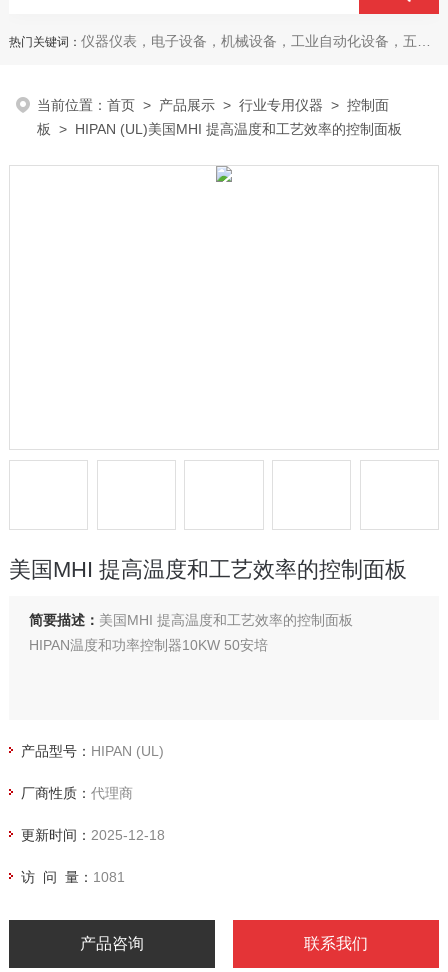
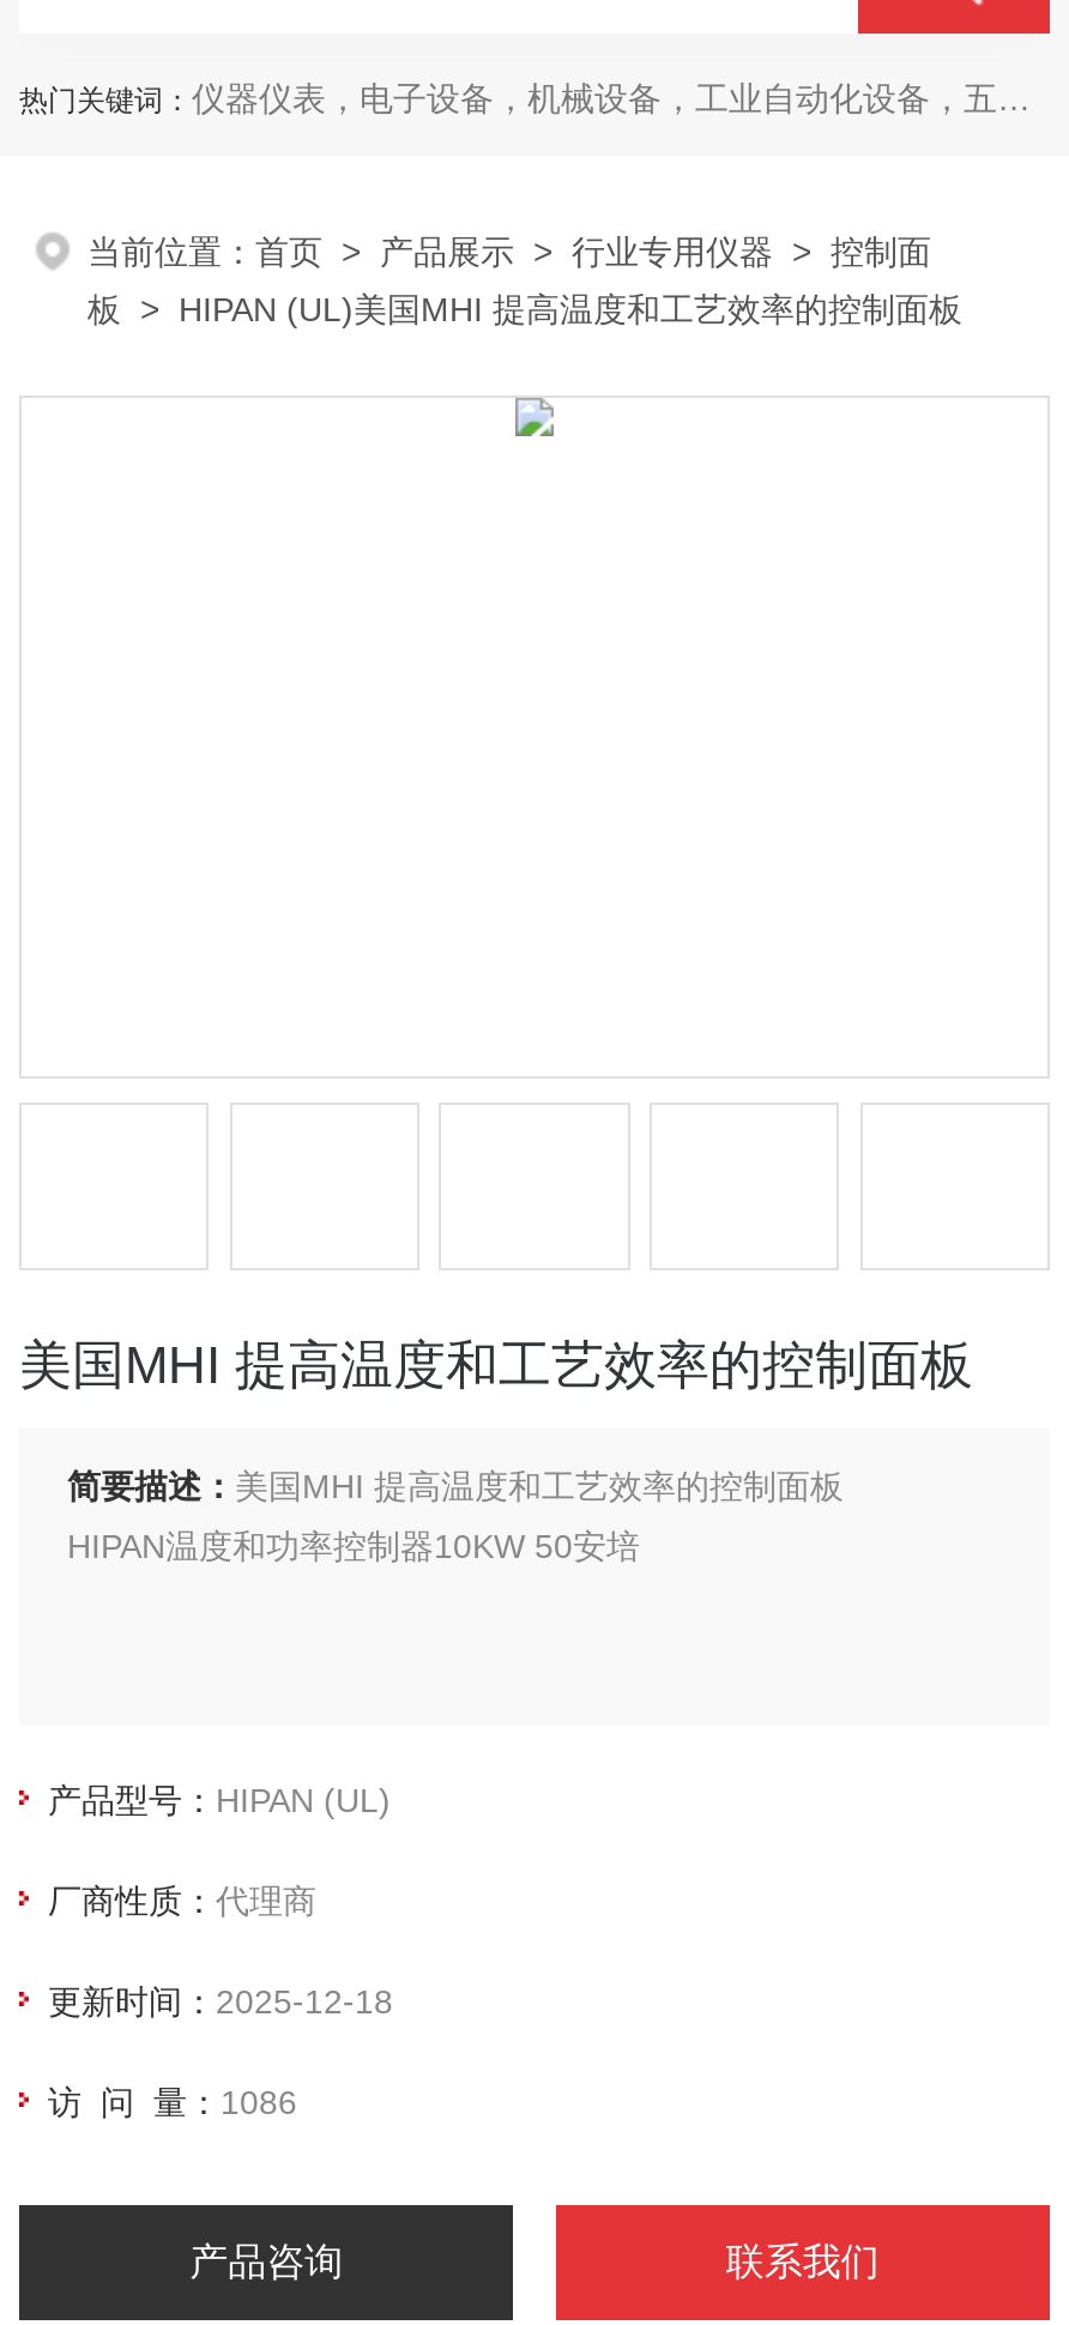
[21,869,125,885] 访 问 量：1081 -> [48,2083,297,2121] 访 问 量：1086

